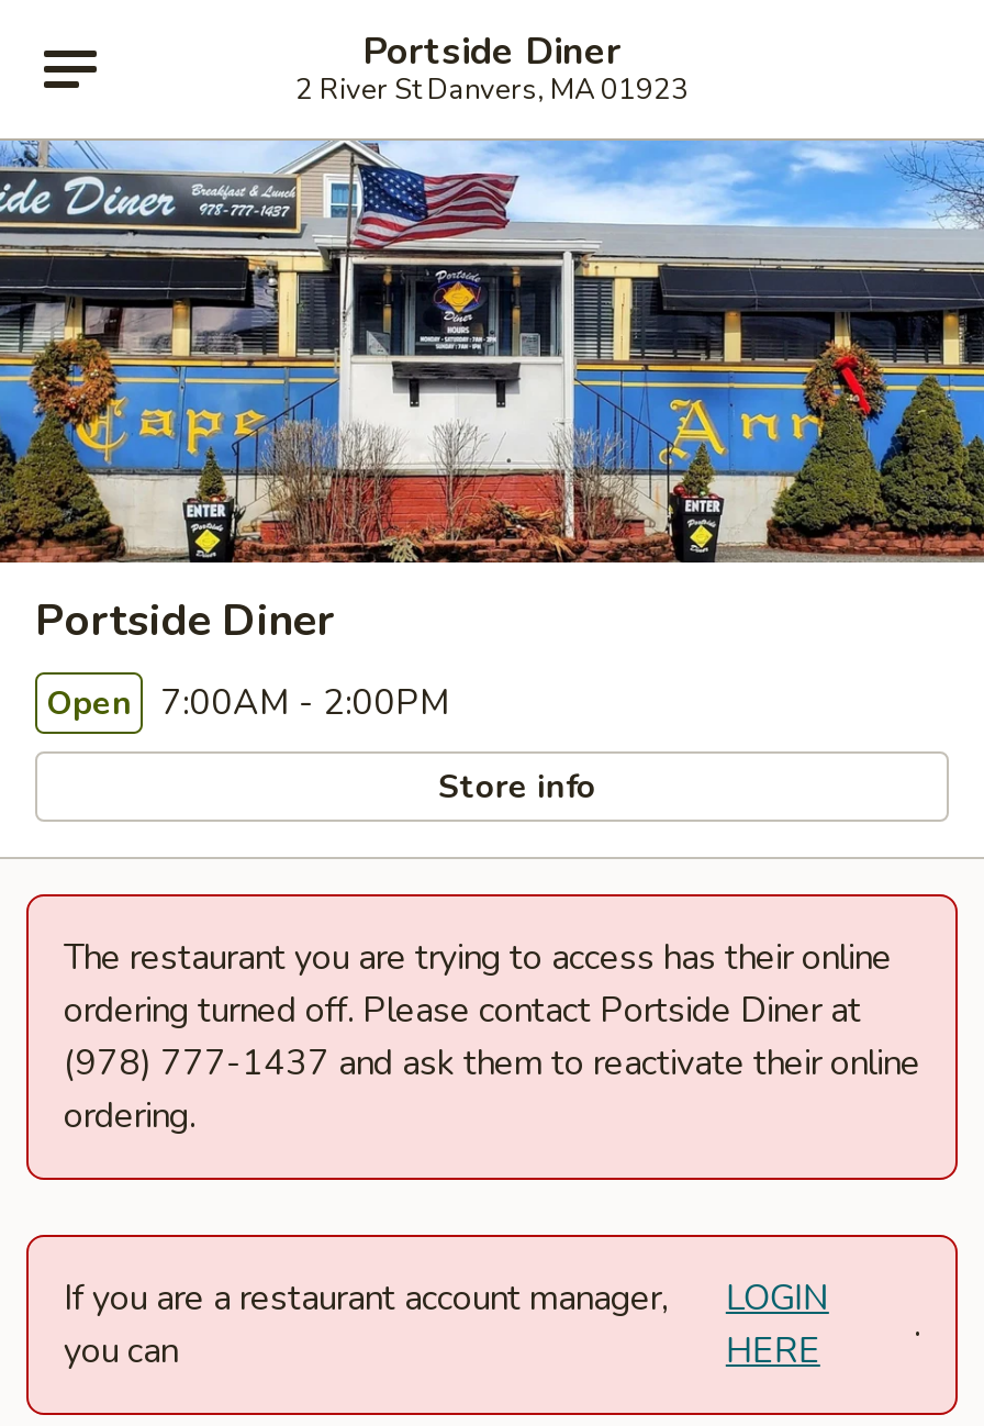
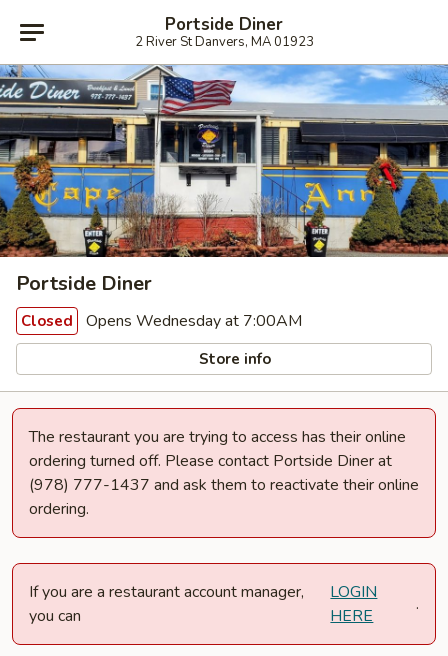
[46,679,450,727] Open 7:00AM - 2:00PM -> [21,310,302,332] Closed Opens Wednesday at 7:00AM

